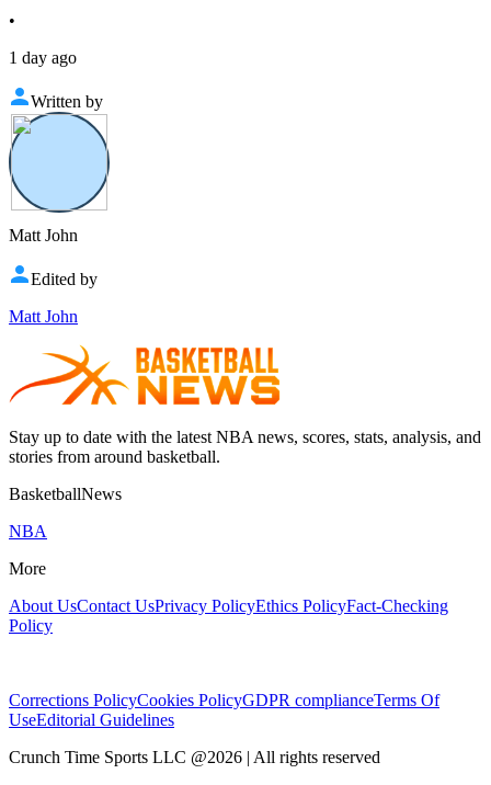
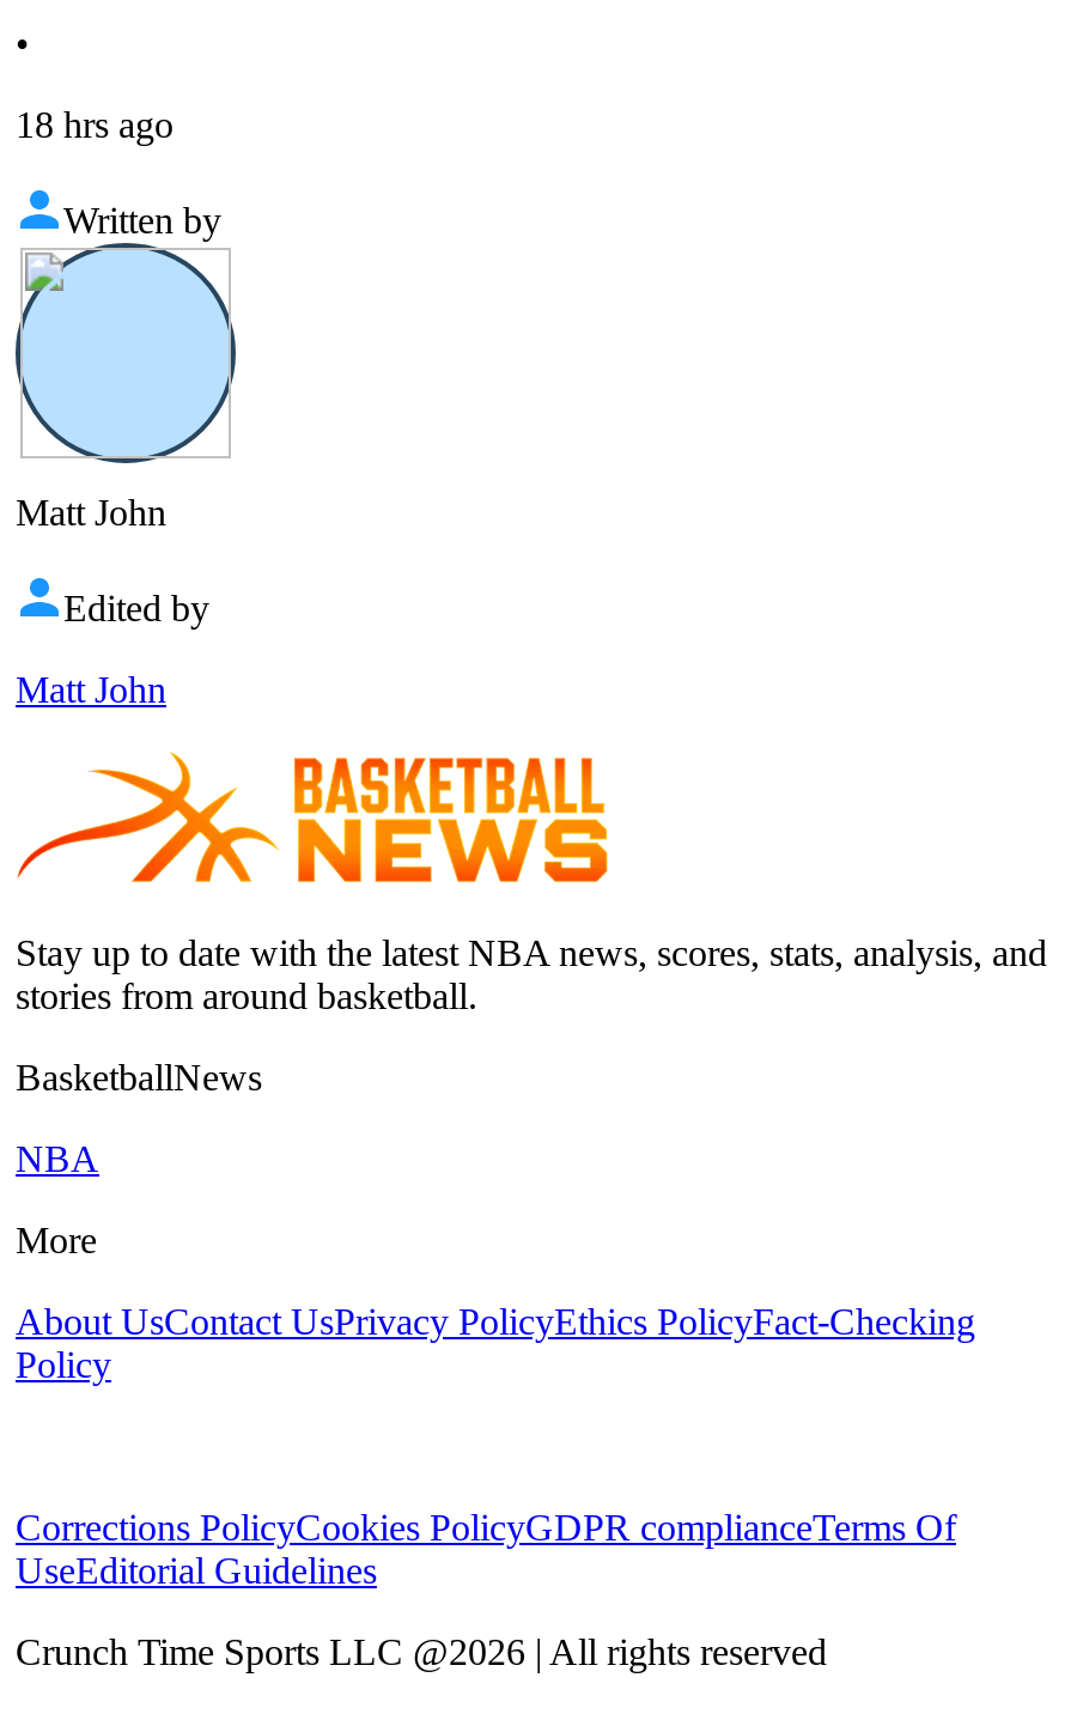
[9,48,77,67] 1 day ago -> [16,104,174,145] 18 hrs ago

